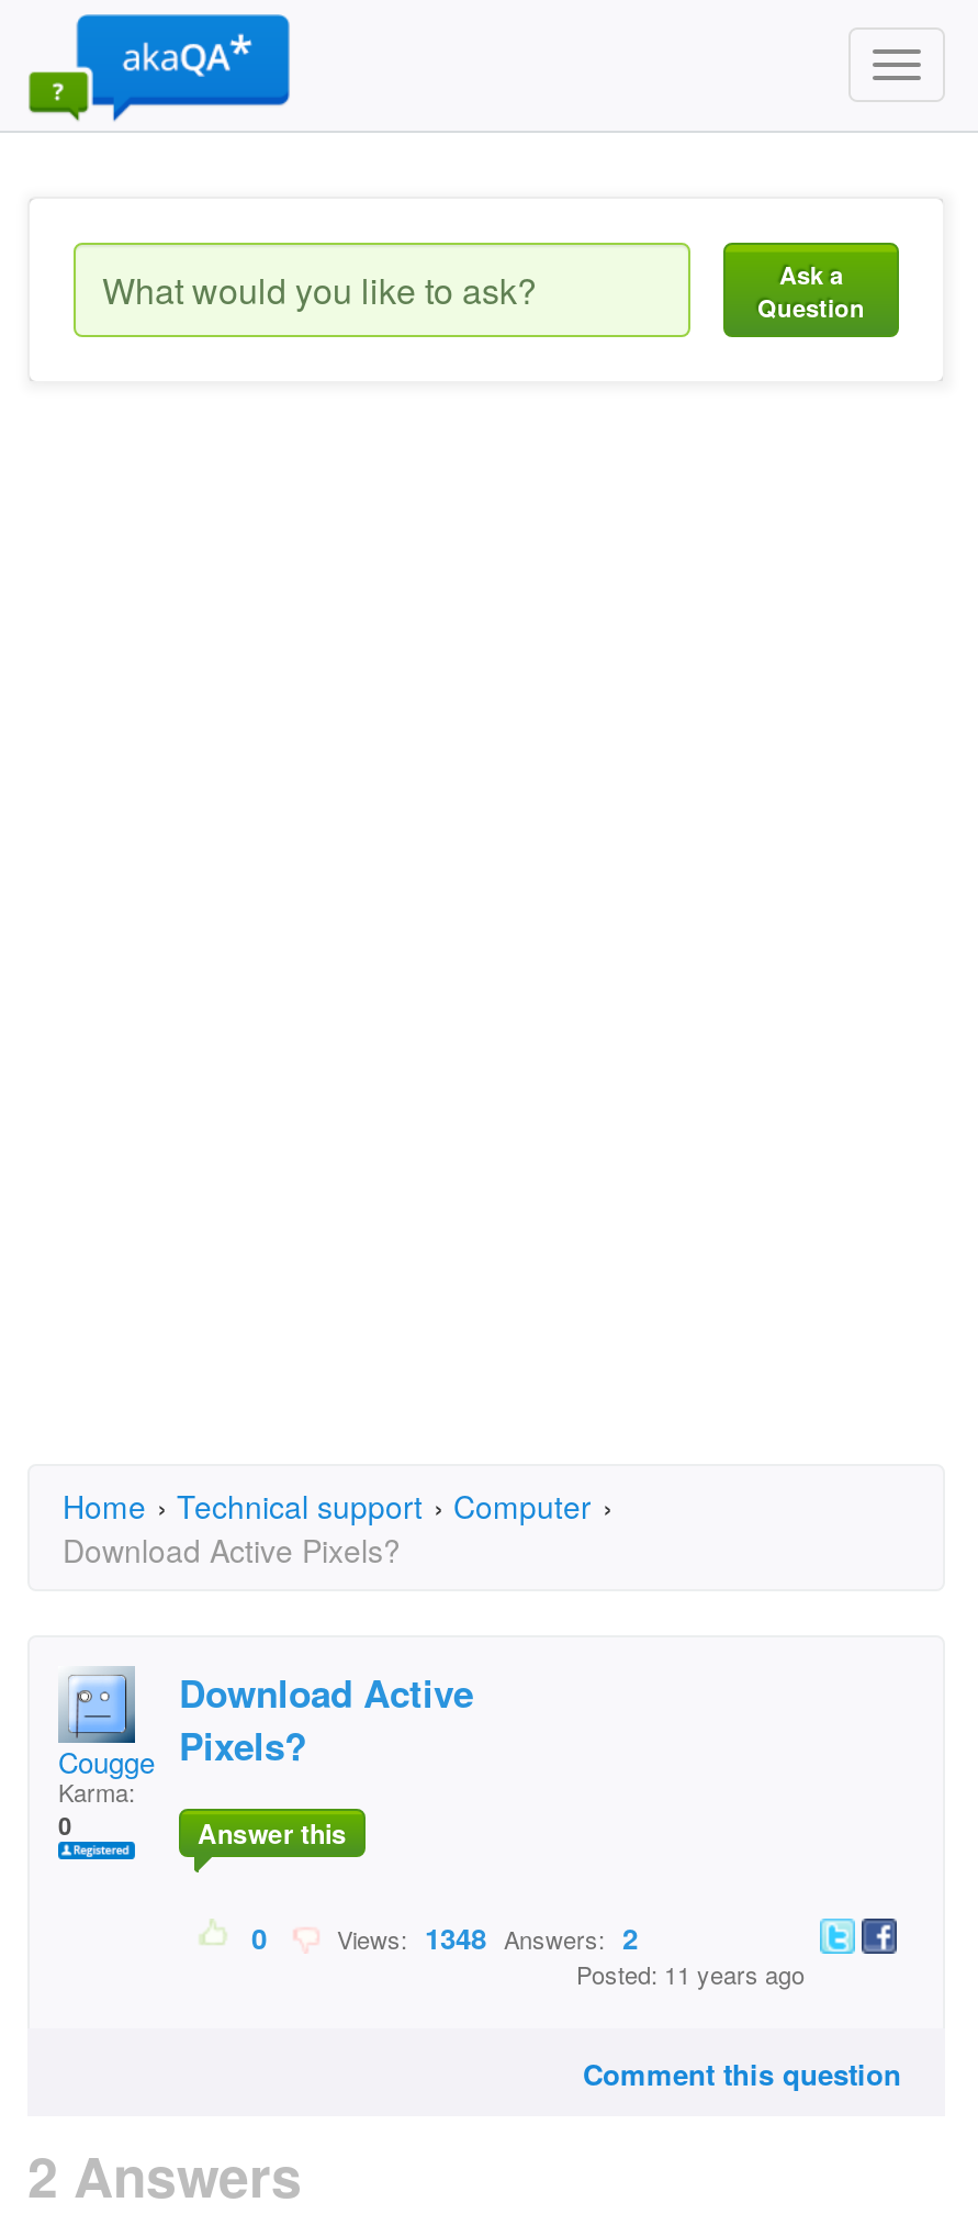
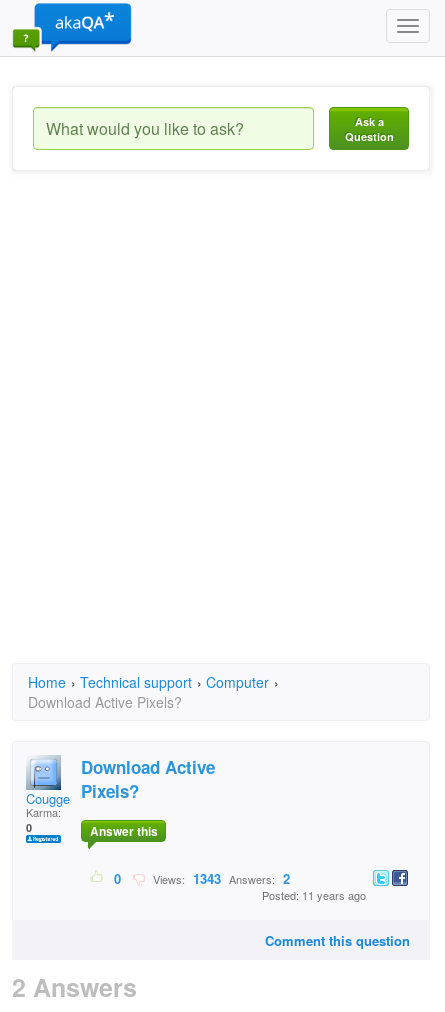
[324,1917,638,1958] Views: 1348 Answers: 2 -> [147,869,290,888] Views: 1343 Answers: 2

